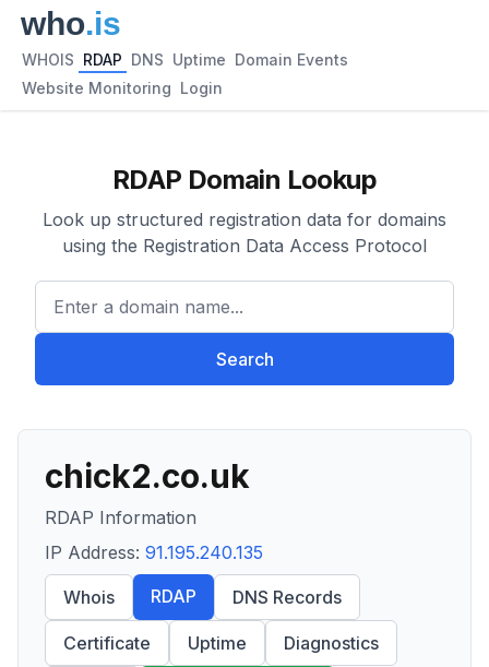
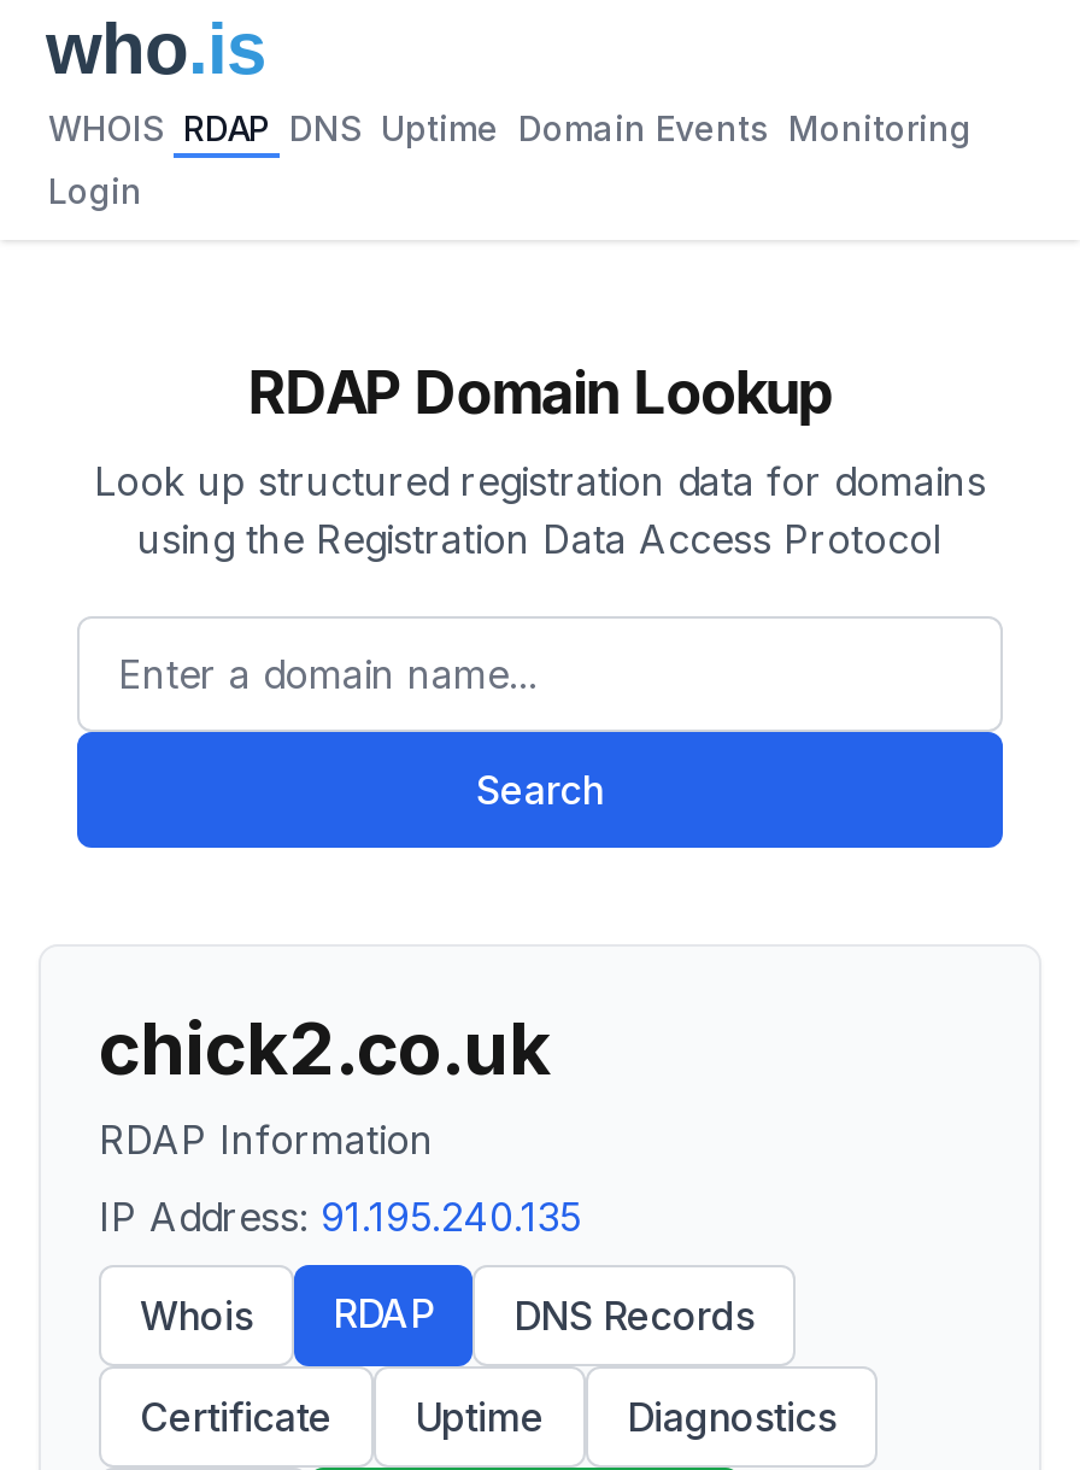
[22,50,348,69] WHOIS RDAP DNS Uptime Domain Events -> [48,107,972,148] WHOIS RDAP DNS Uptime Domain Events Monitoring
[22,79,223,97] Website Monitoring Login -> [48,170,142,211] Login

